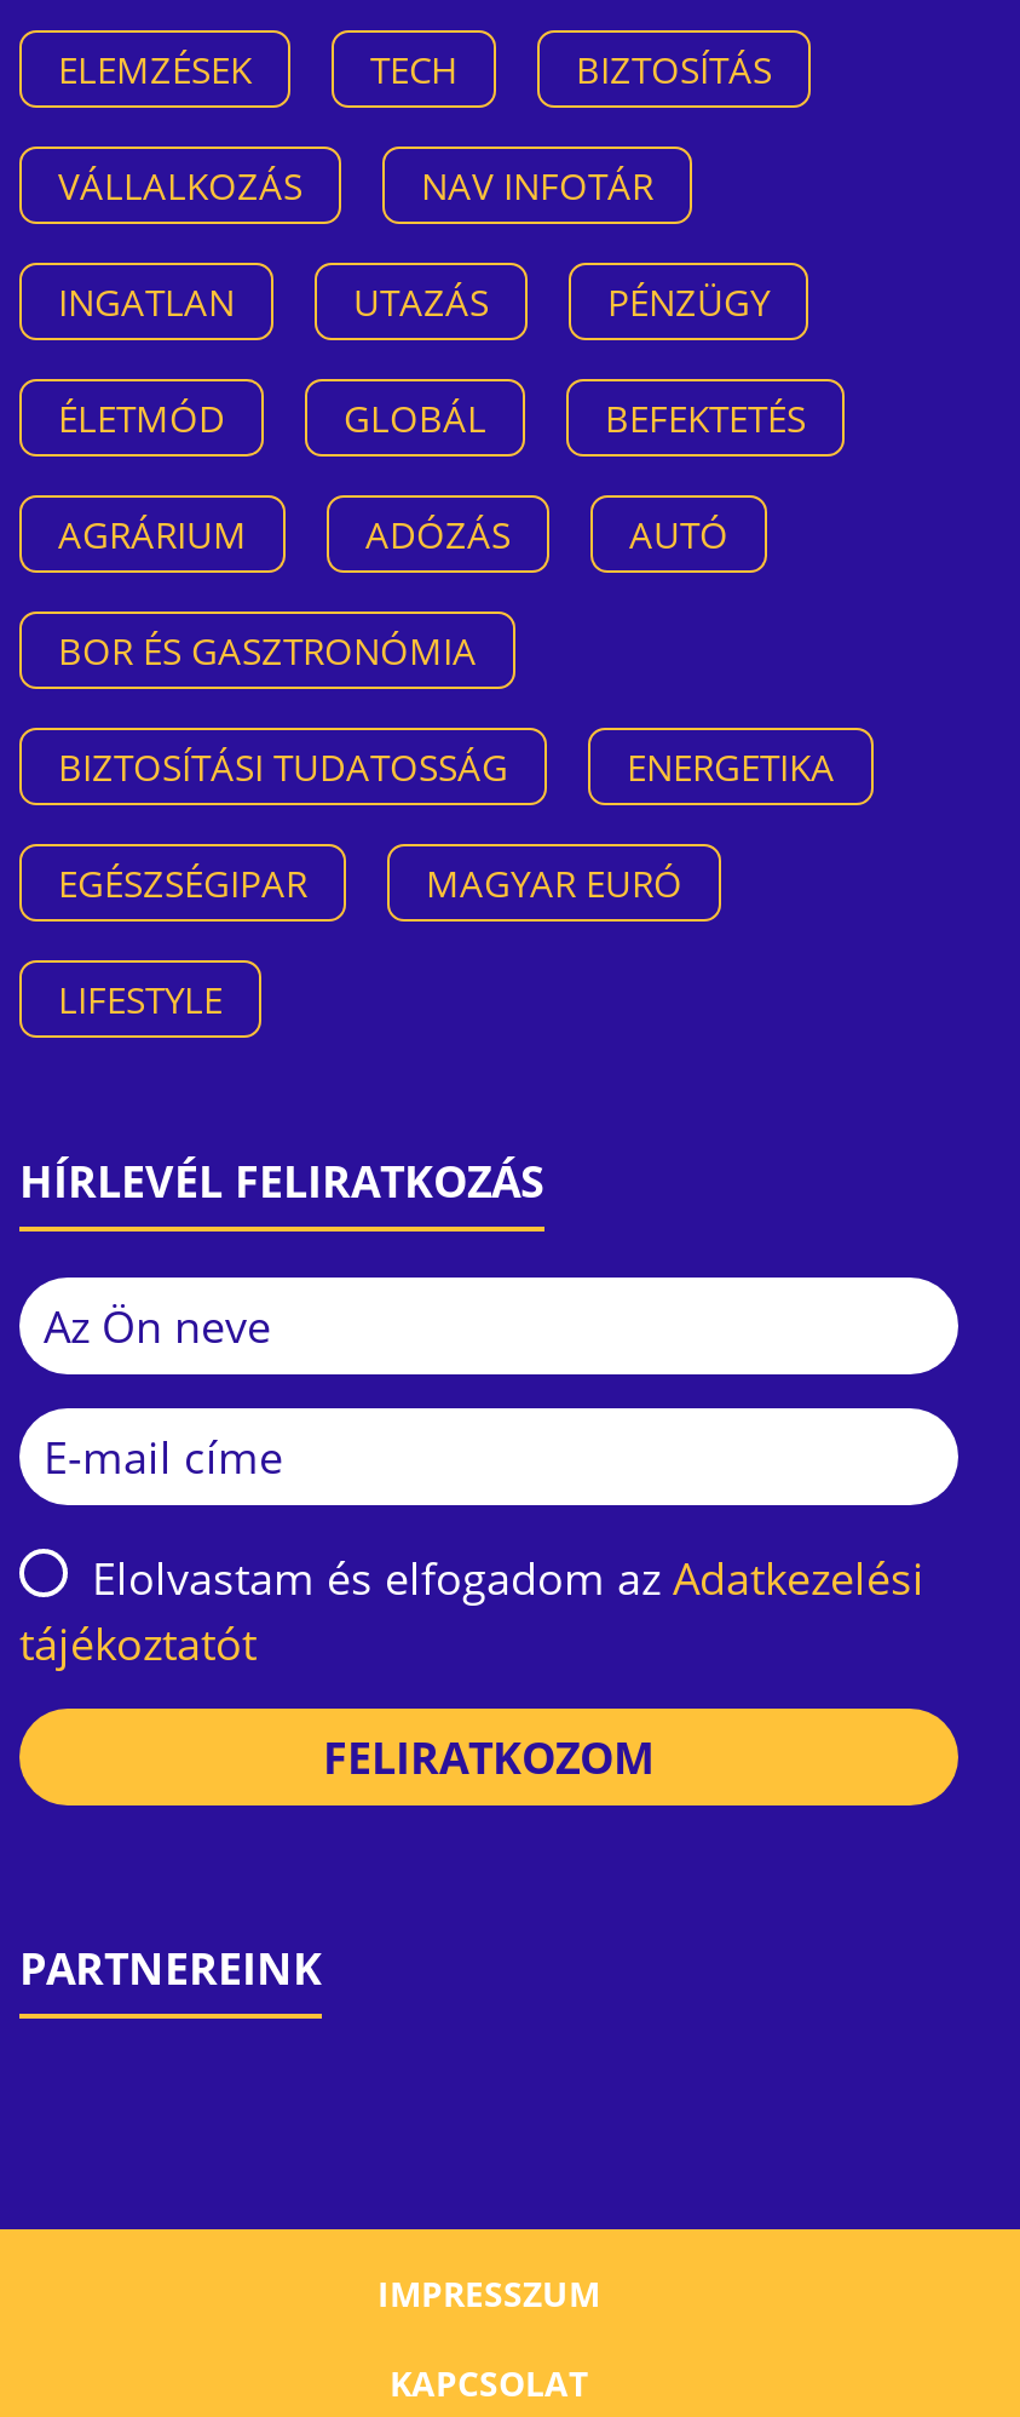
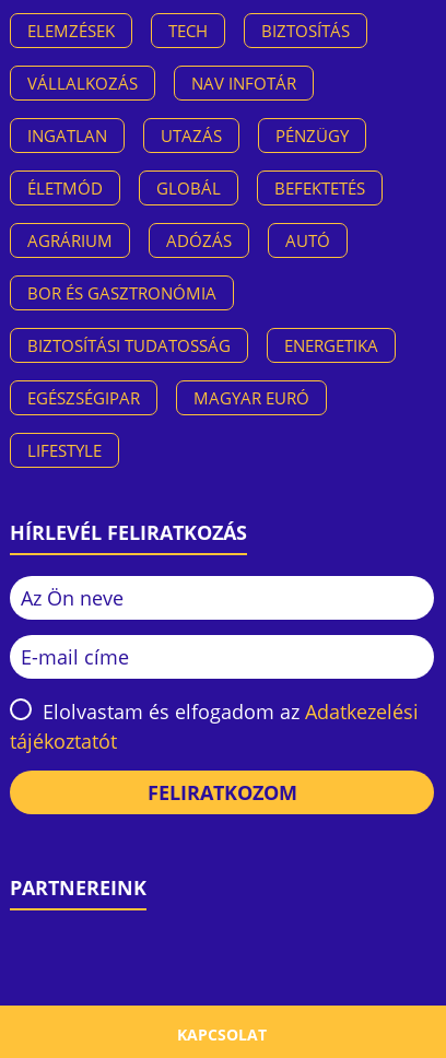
[378,2270,600,2316] IMPRESSZUM -> none

